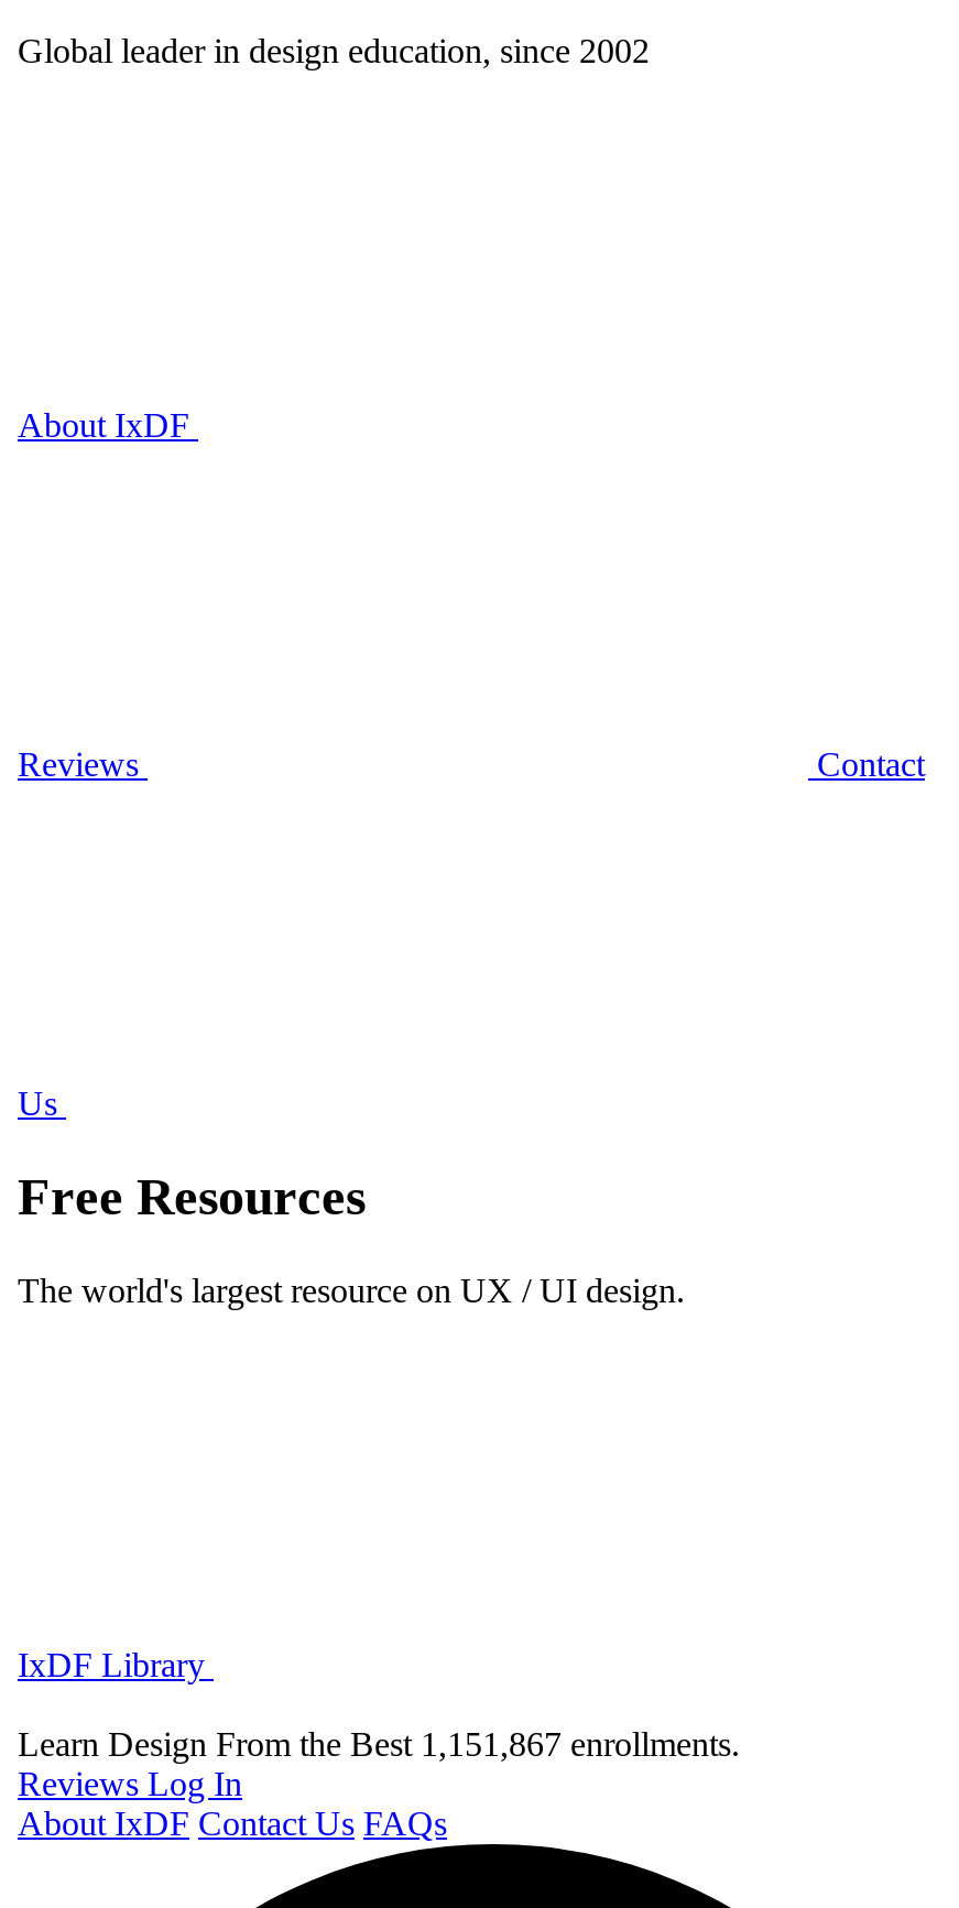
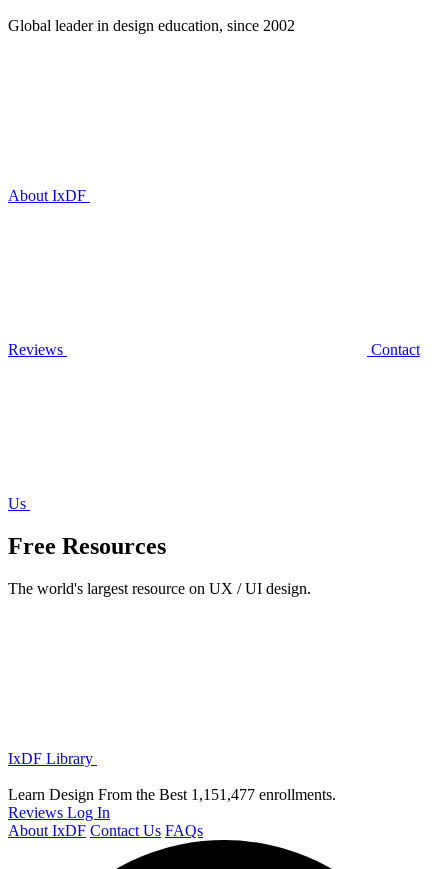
[18,1725,740,1762] Learn Design From the Best 1,151,867 enrollments. -> [8,786,336,803] Learn Design From the Best 1,151,477 enrollments.

